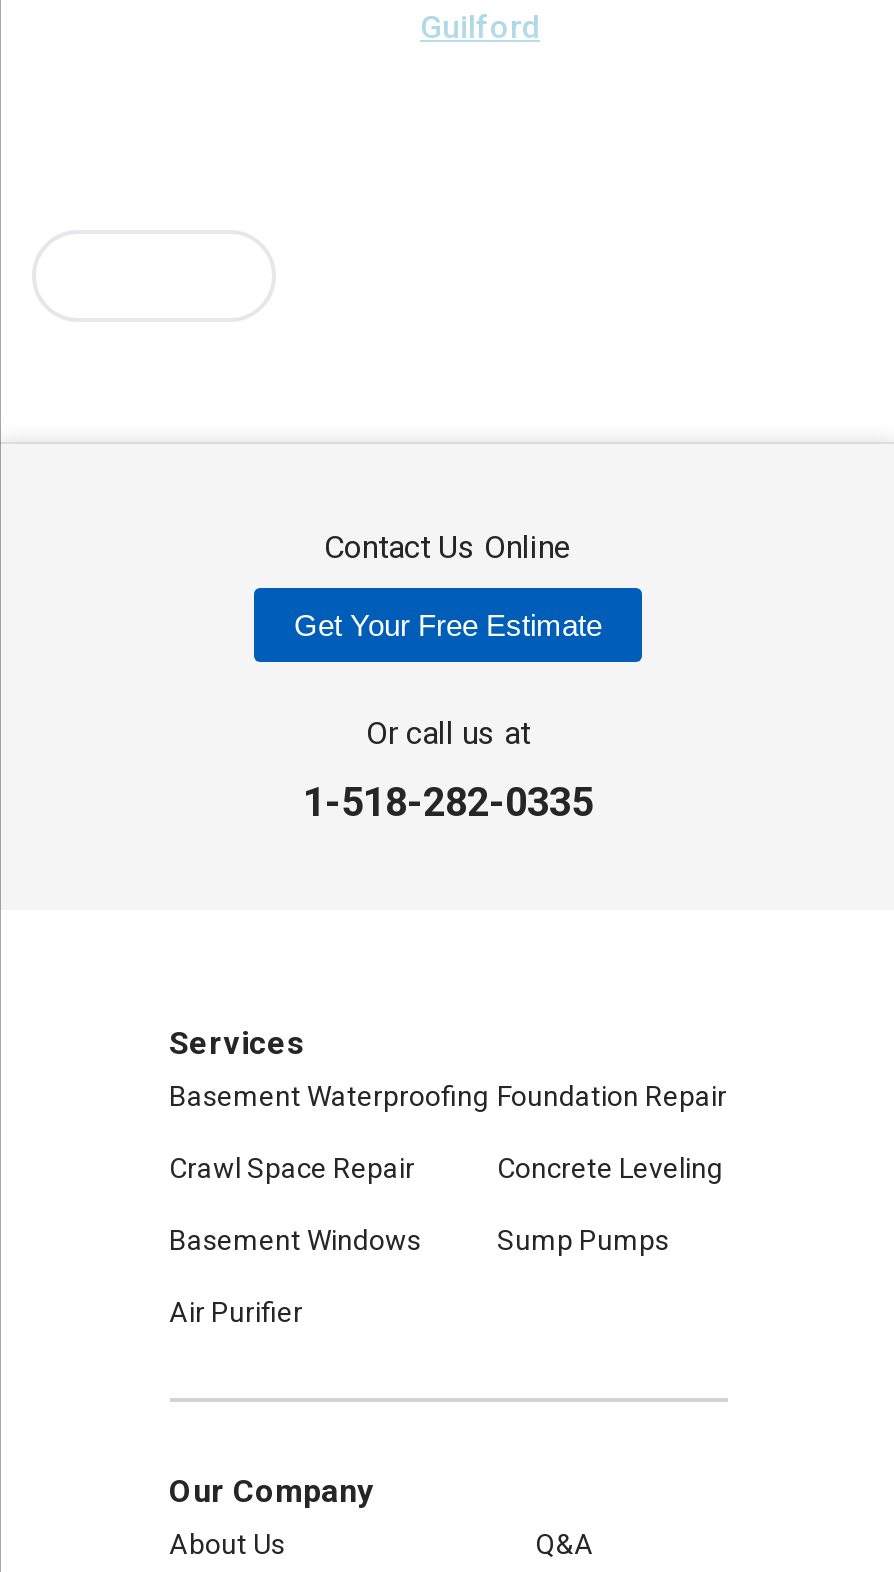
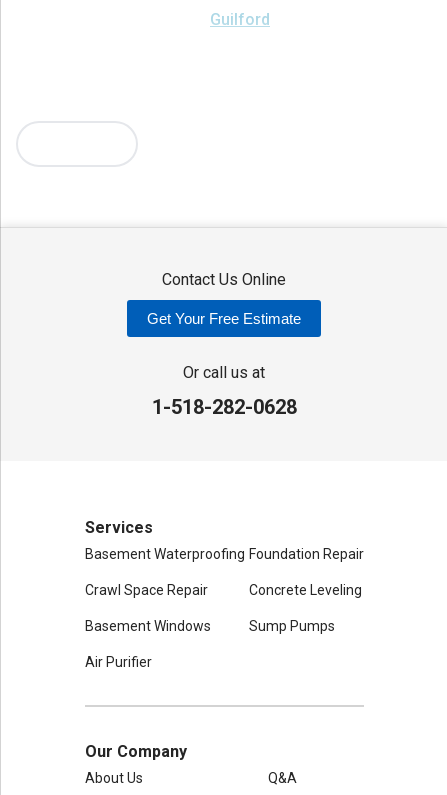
[303,778,593,826] 1-518-282-0335 -> [151,395,296,419] 1-518-282-0628

